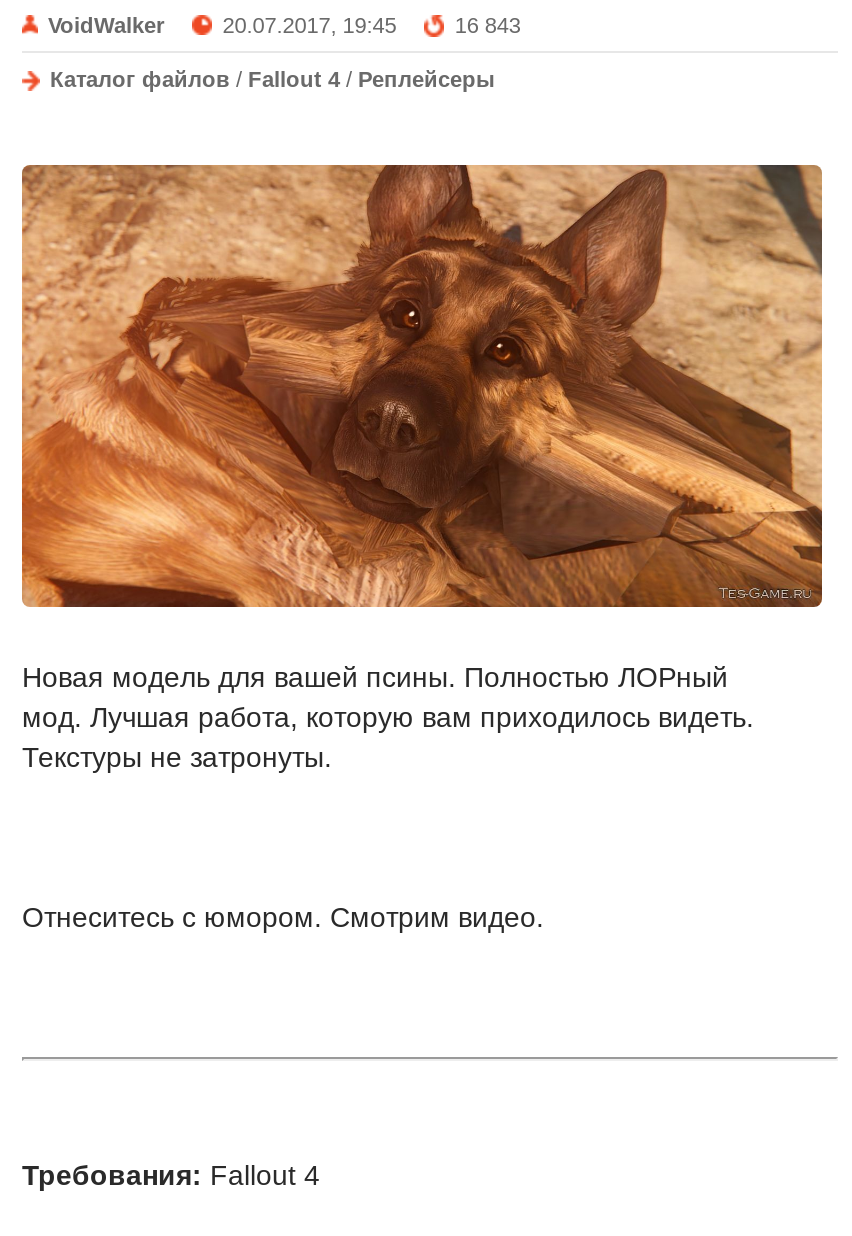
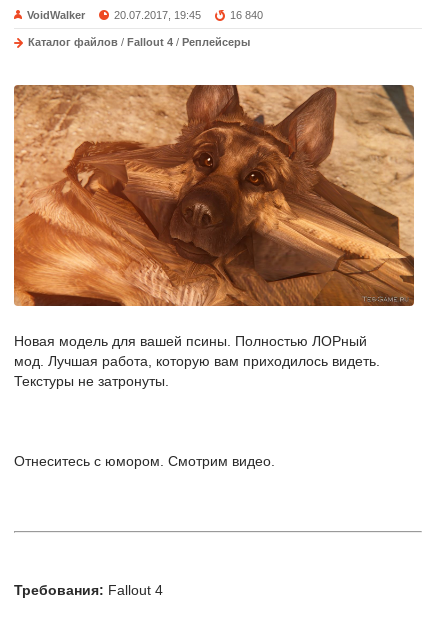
[455,13,521,37] 16 843 -> [230,9,263,21] 16 840

